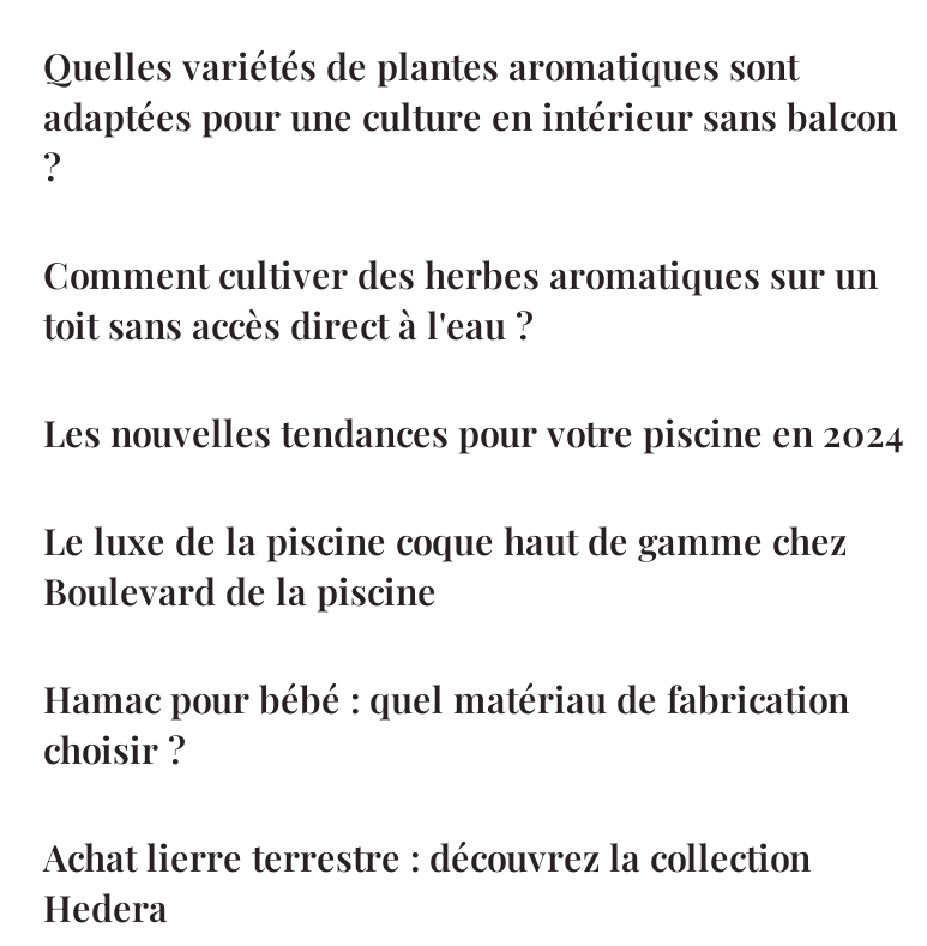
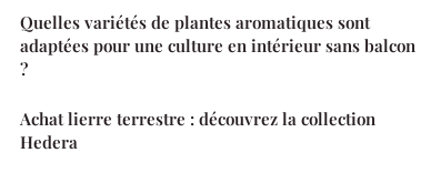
[43,250,904,773] Comment cultiver des herbes aromatiques sur un | toit sans accès direct à l'eau ? | Les nouvelles tendances pour votre piscine en 2024 | Le luxe de la piscine coque haut de gamme chez | Boulevard de la piscine | Hamac pour bébé : quel matériau de fabrication | choisir ? -> none

